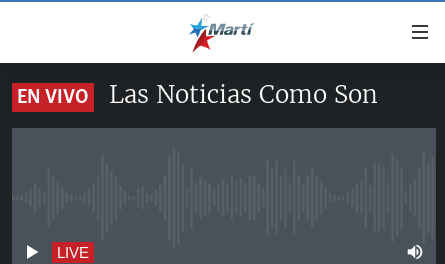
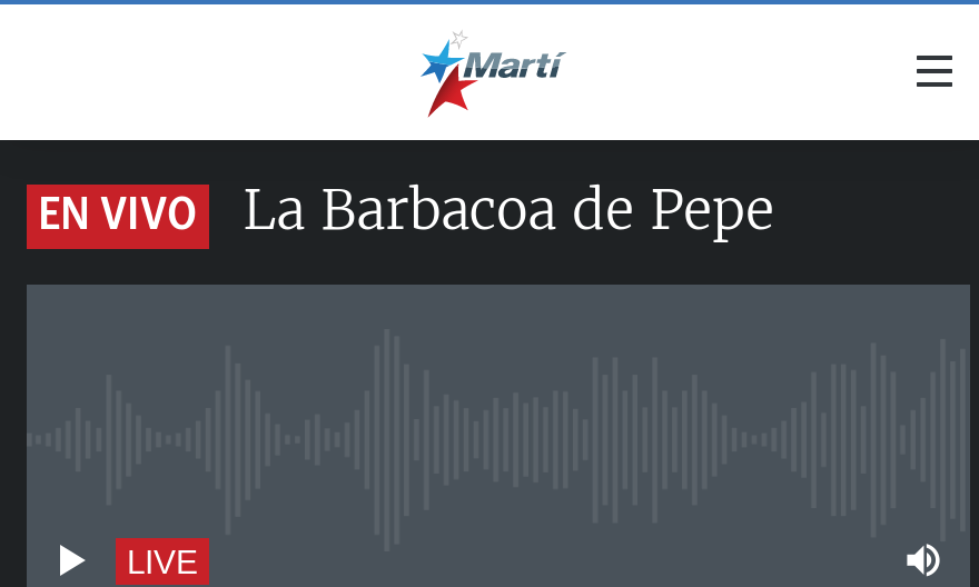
[109,79,378,110] Las Noticias Como Son -> [243,176,774,245] La Barbacoa de Pepe

